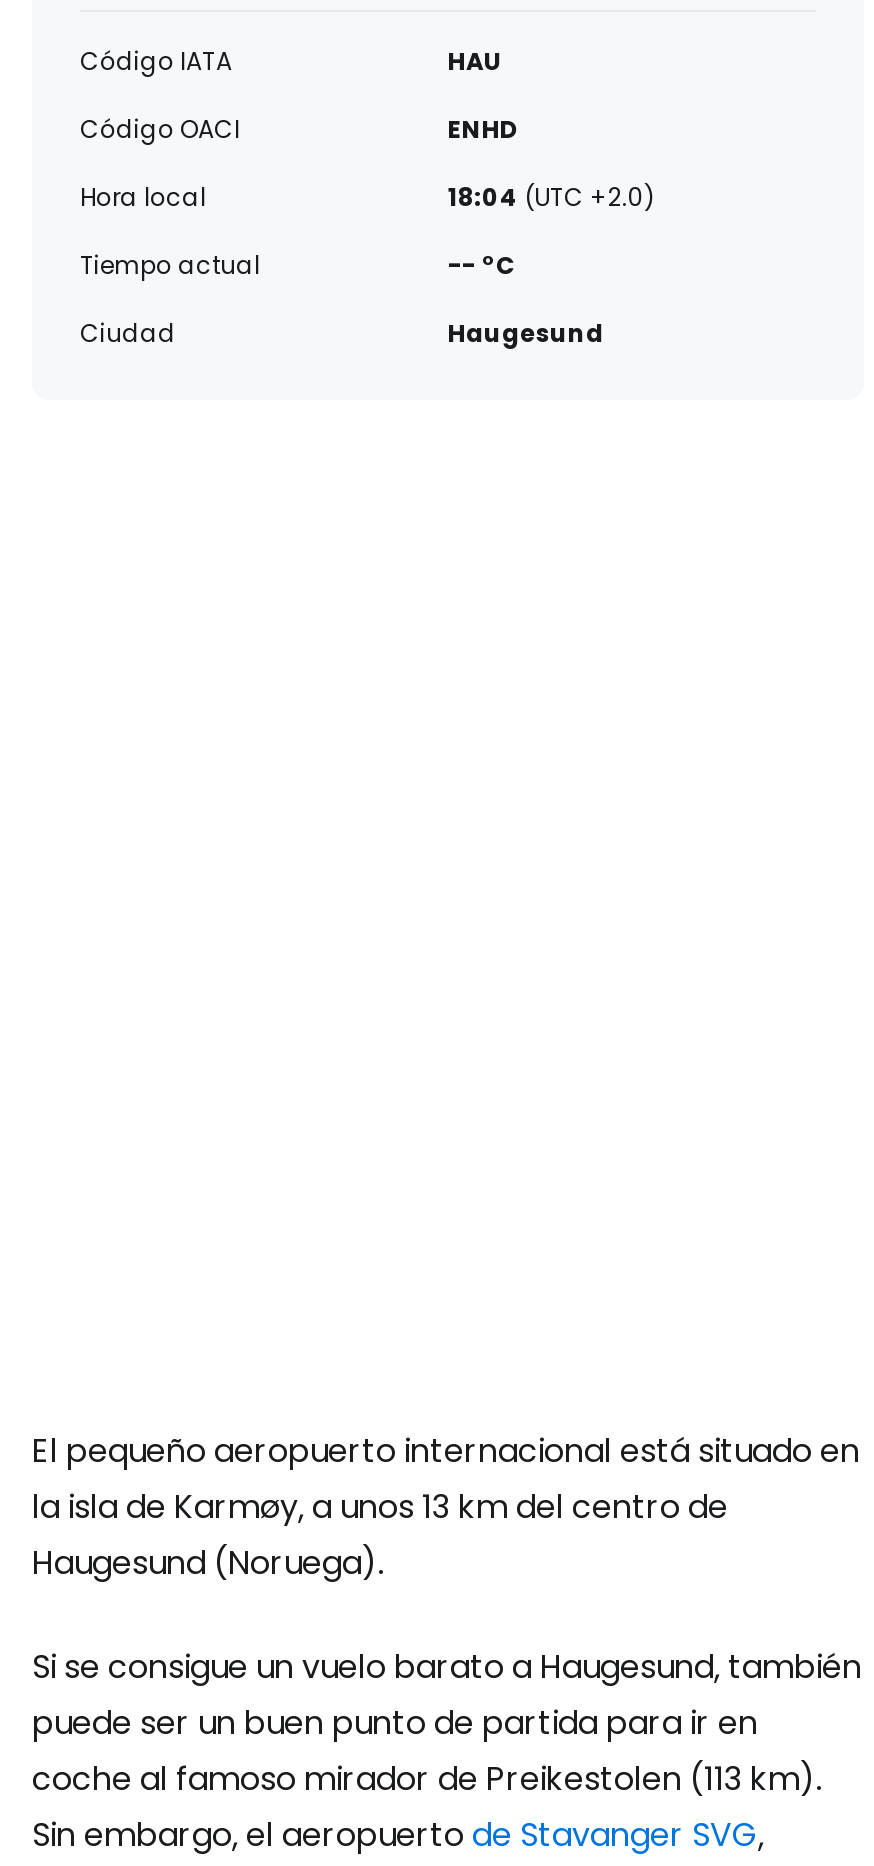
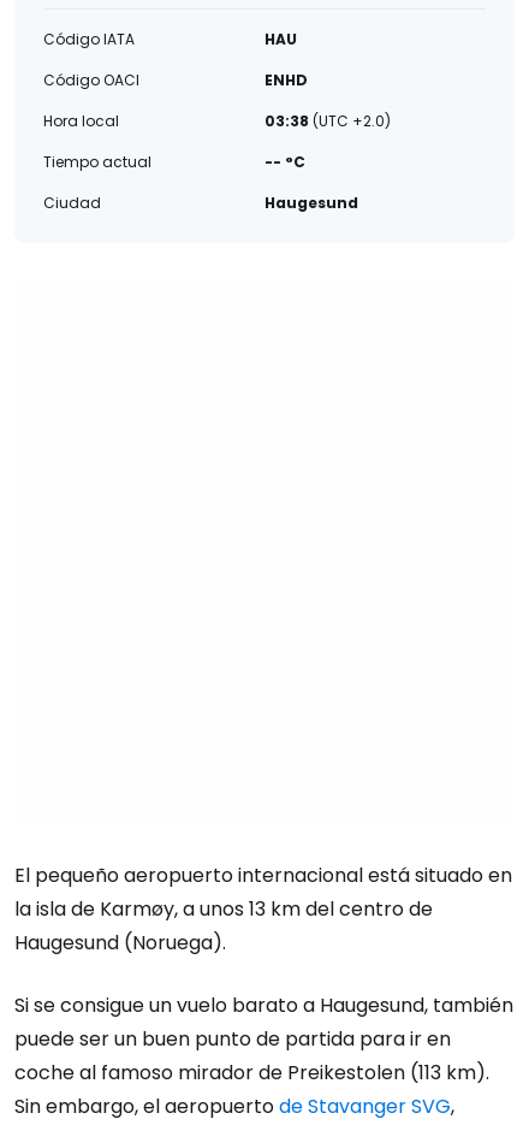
[448,180,654,214] 18:04 (UTC +2.0) -> [264,111,391,131] 03:38 (UTC +2.0)

